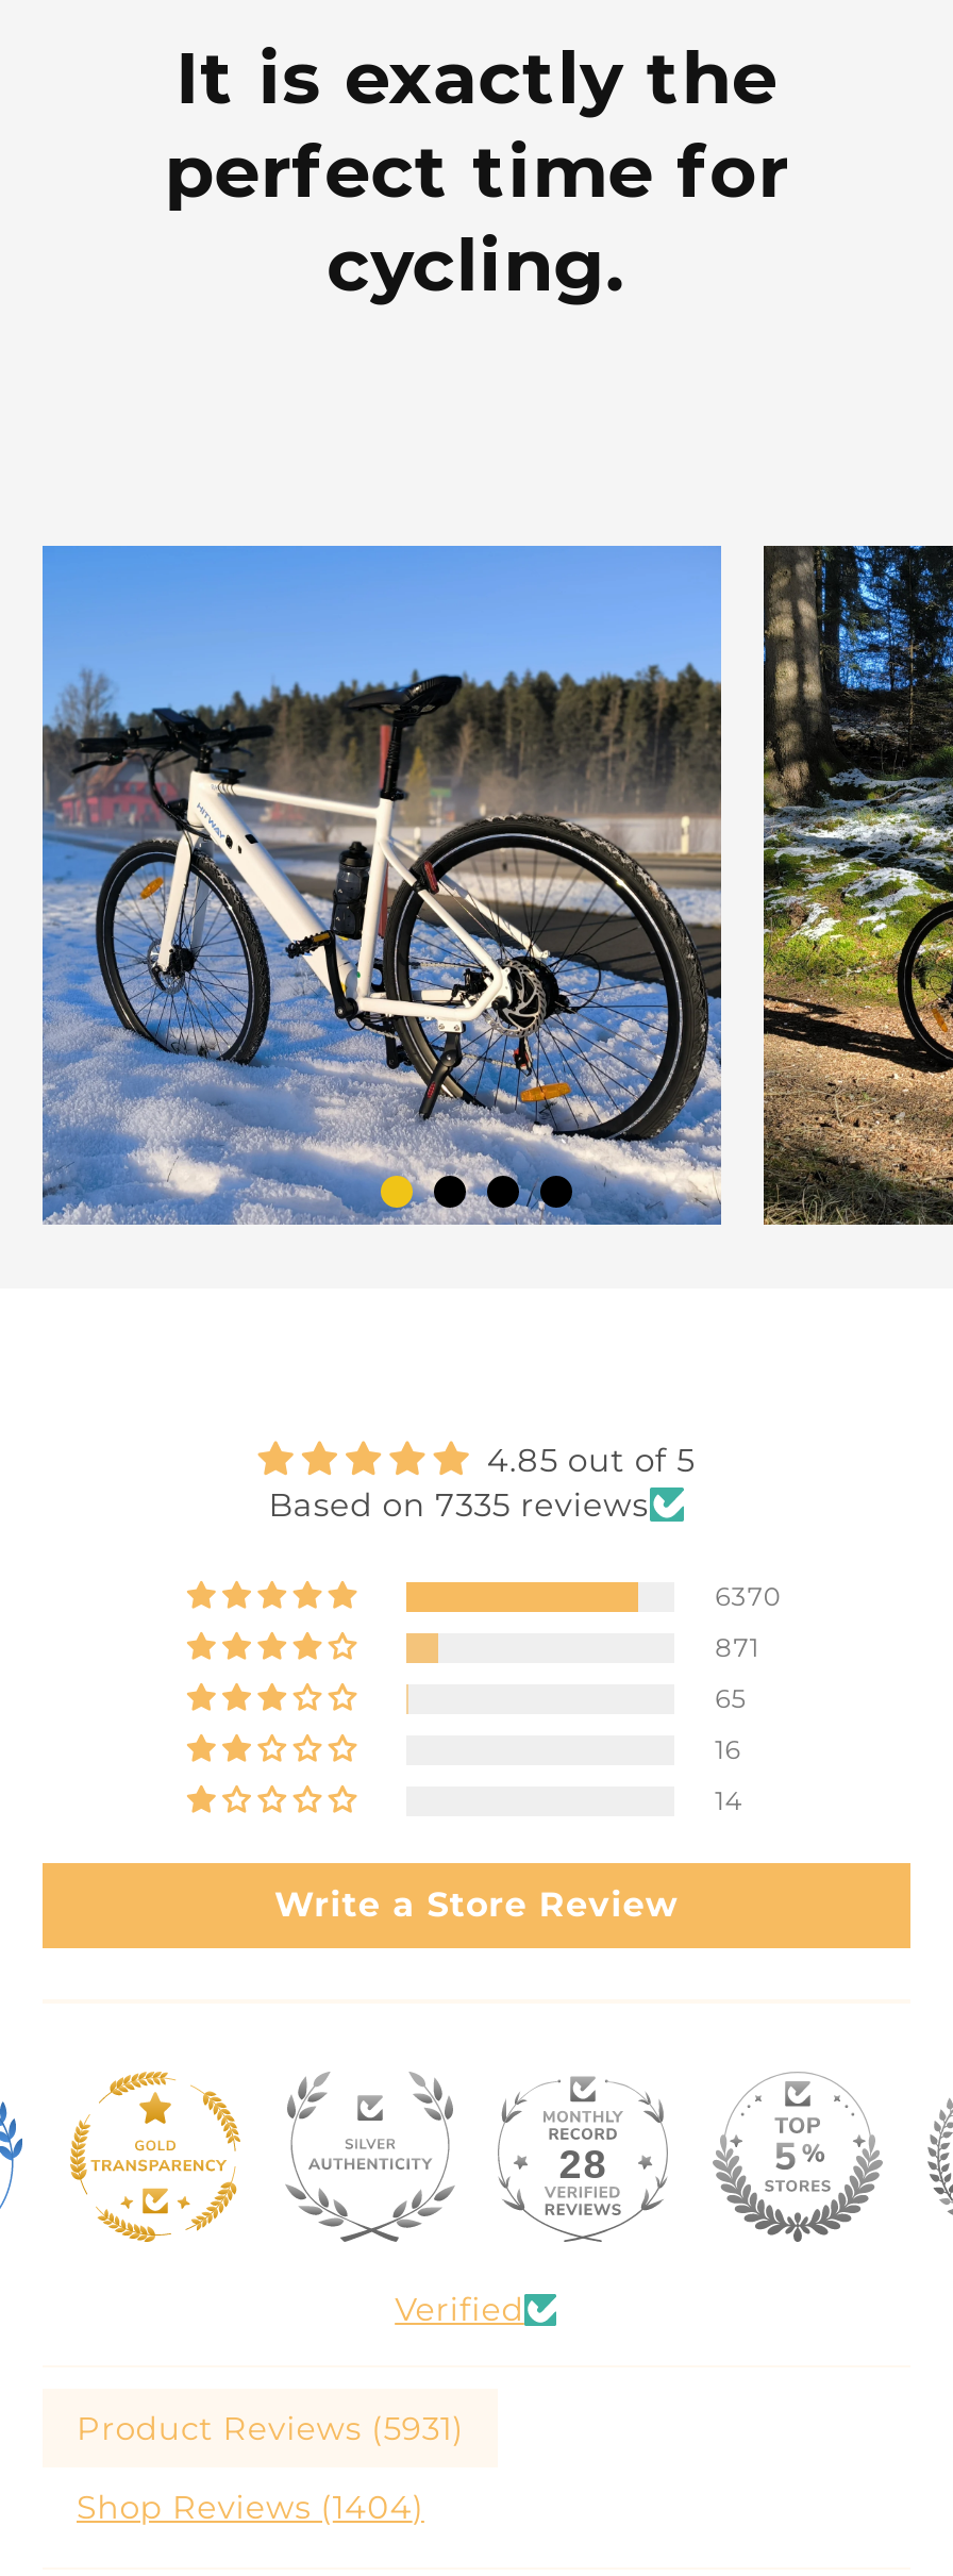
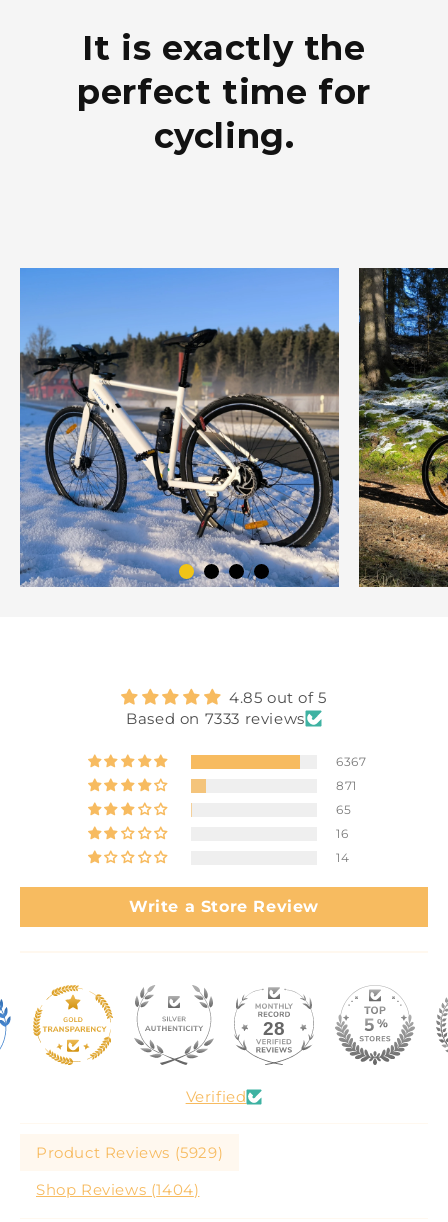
[268,1485,648,1525] Based on 7335 reviews -> [126,709,305,728] Based on 7333 reviews
[715,1580,782,1612] 6370 -> [336,754,366,769] 6367
[77,2409,464,2449] Product Reviews (5931) -> [36,1143,223,1162] Product Reviews (5929)

